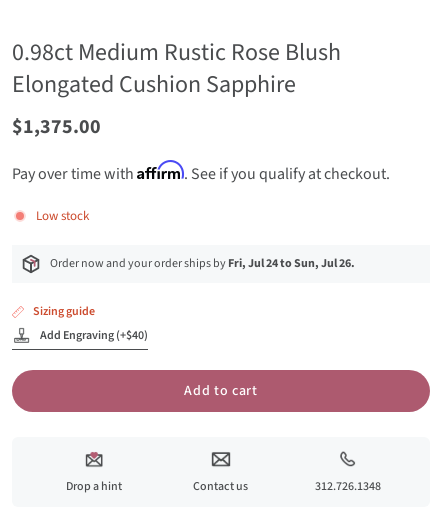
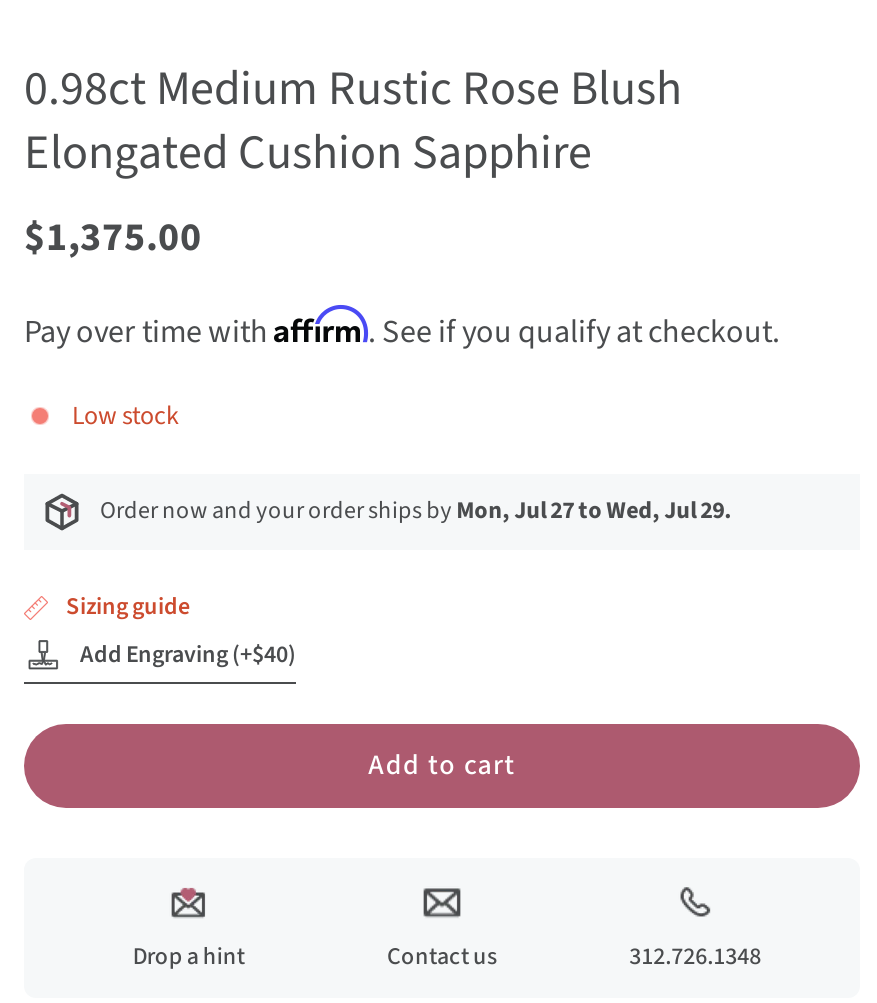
[50,255,355,272] Order now and your order ships by Fri, Jul 24 to Sun, Jul 26. -> [100,494,732,528] Order now and your order ships by Mon, Jul 27 to Wed, Jul 29.

